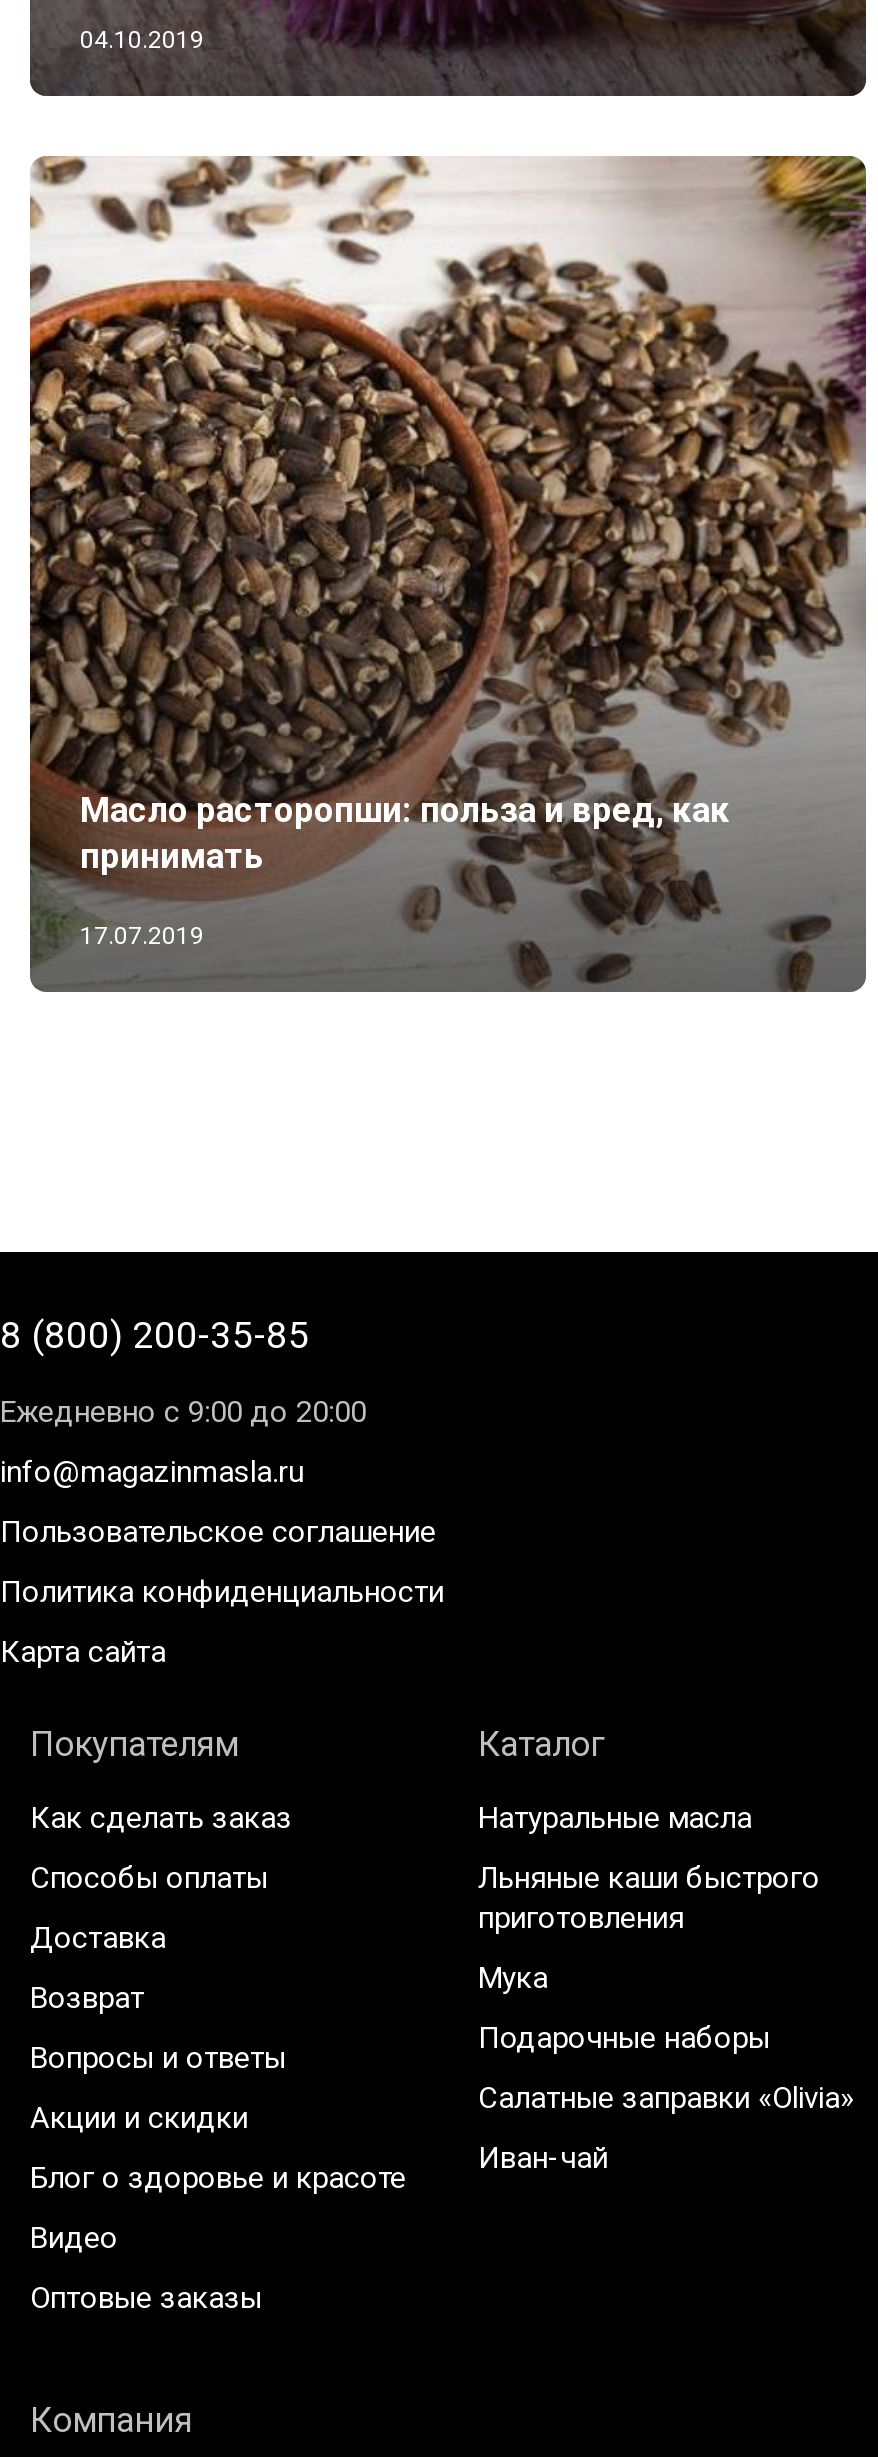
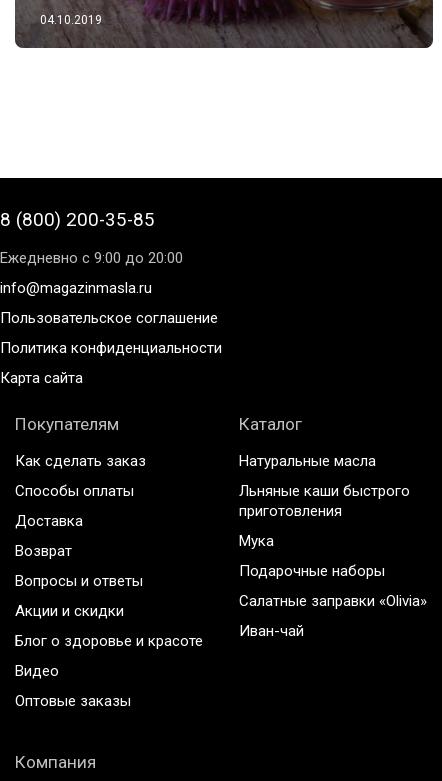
[28,154,866,992] [image] | Масло расторопши: польза и вред, как | принимать | 17.07.2019 -> none

